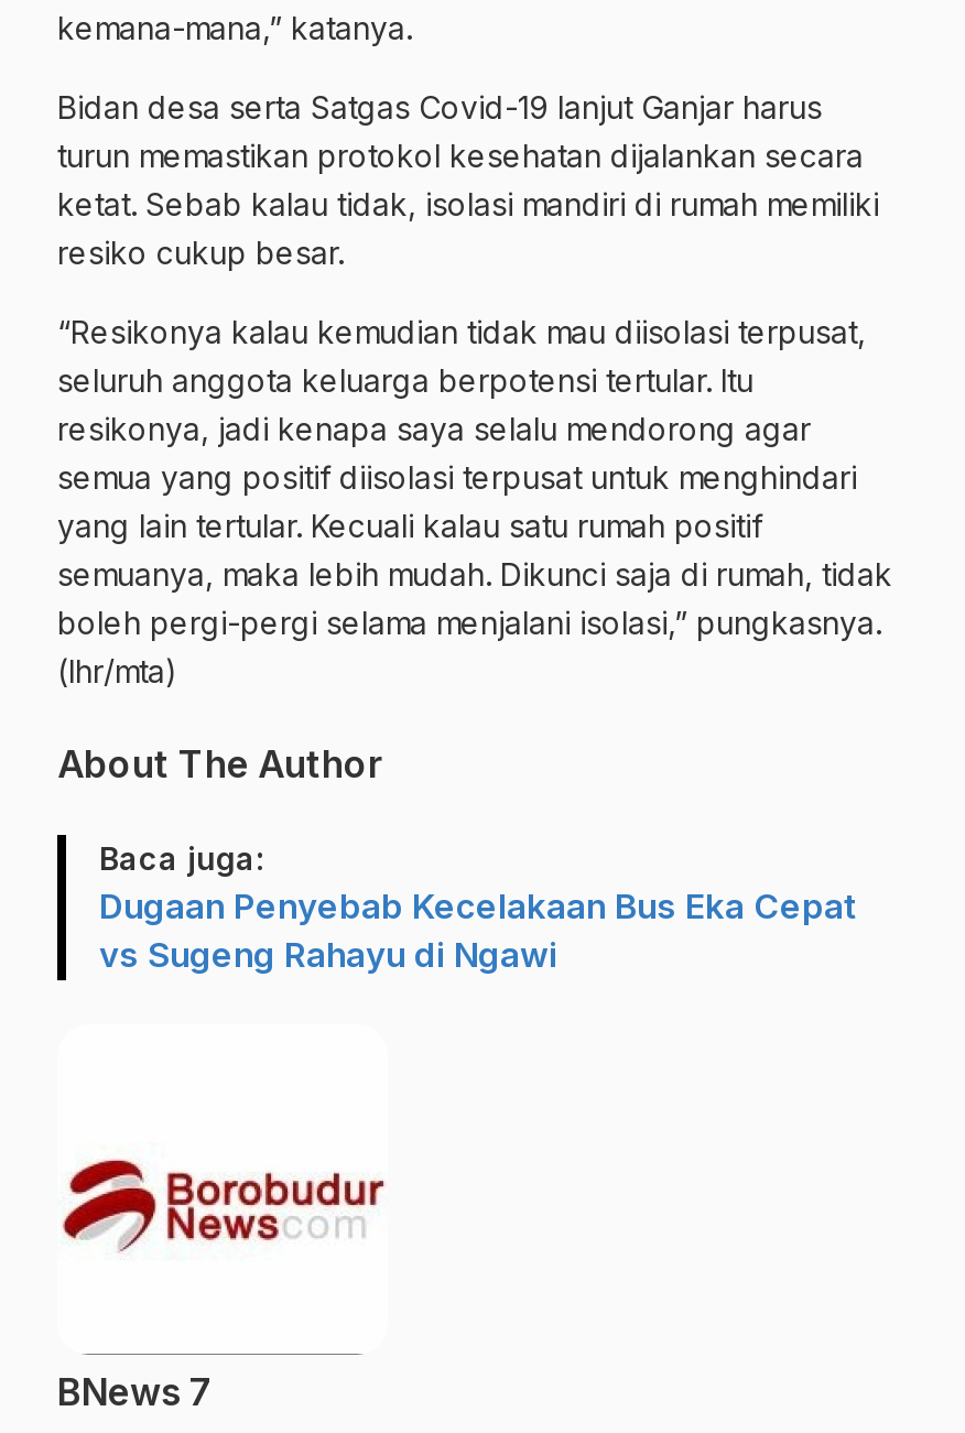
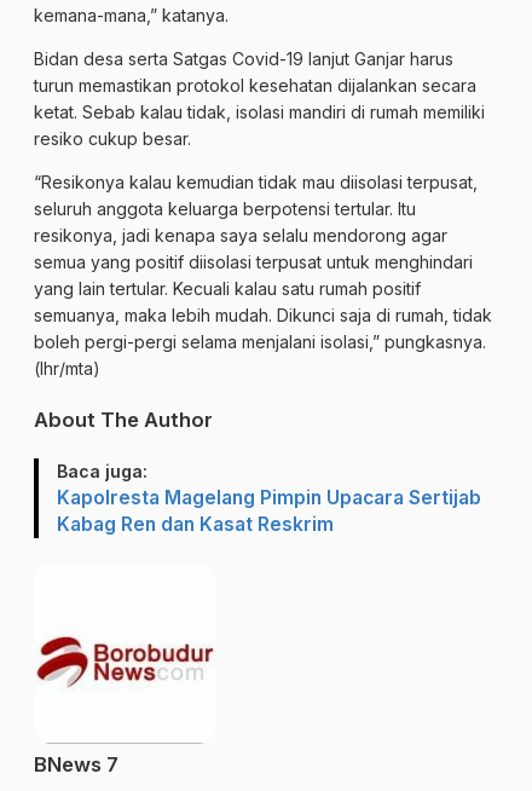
[99,885,857,975] Dugaan Penyebab Kecelakaan Bus Eka Cepat | vs Sugeng Rahayu di Ngawi -> [57,486,481,536] Kapolresta Magelang Pimpin Upacara Sertijab | Kabag Ren dan Kasat Reskrim

